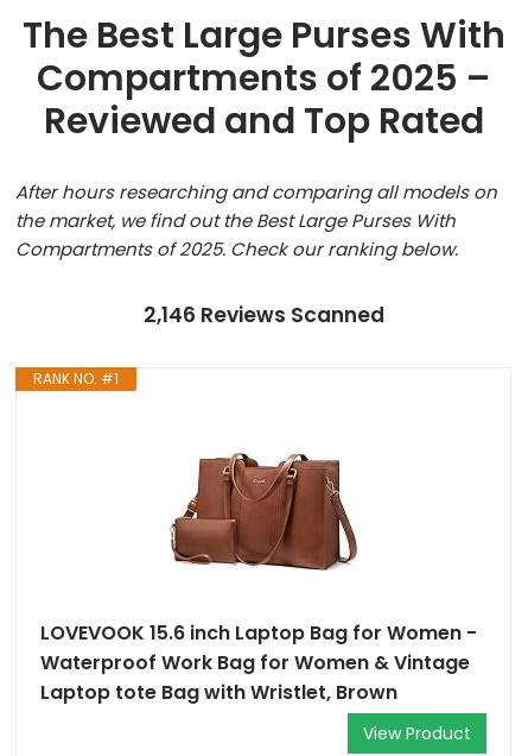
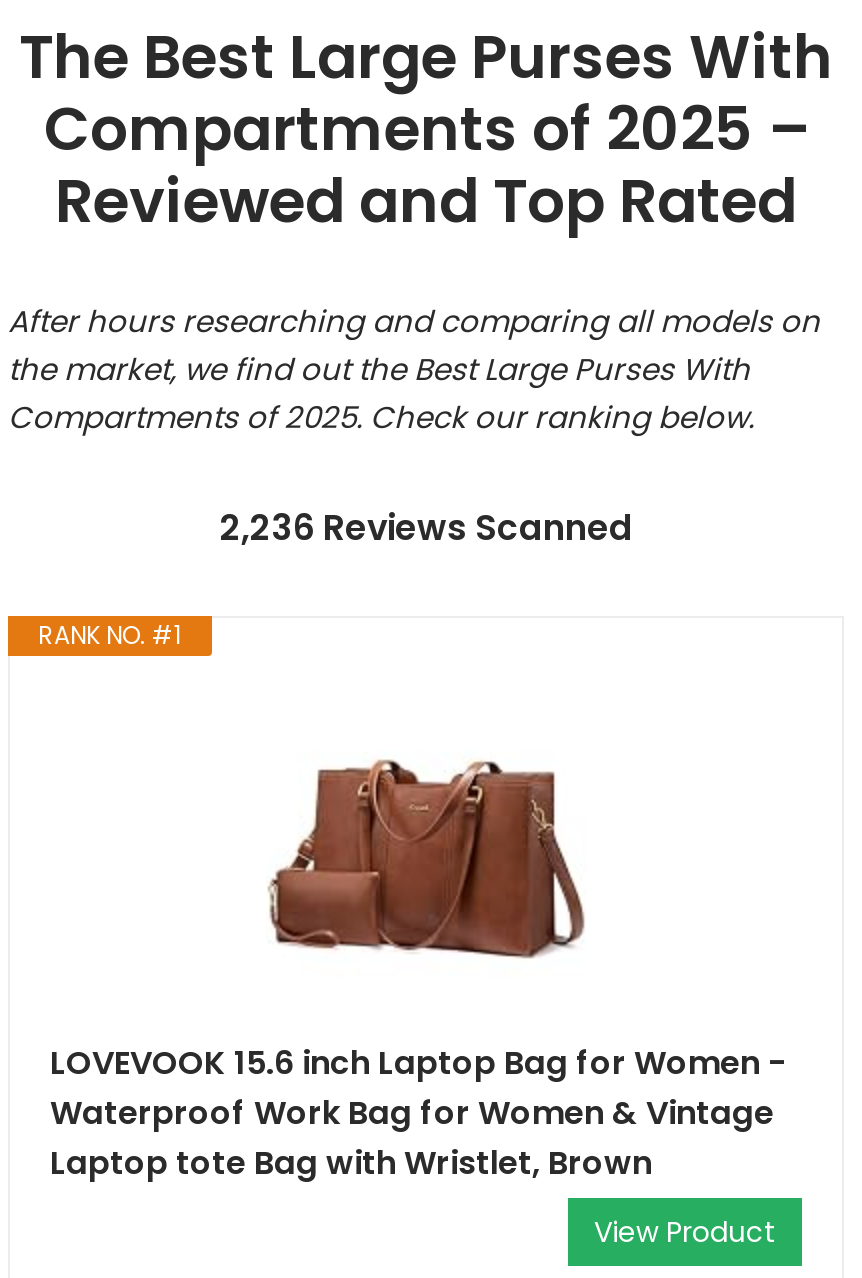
[143,301,384,329] 2,146 Reviews Scanned -> [219,504,633,552] 2,236 Reviews Scanned

